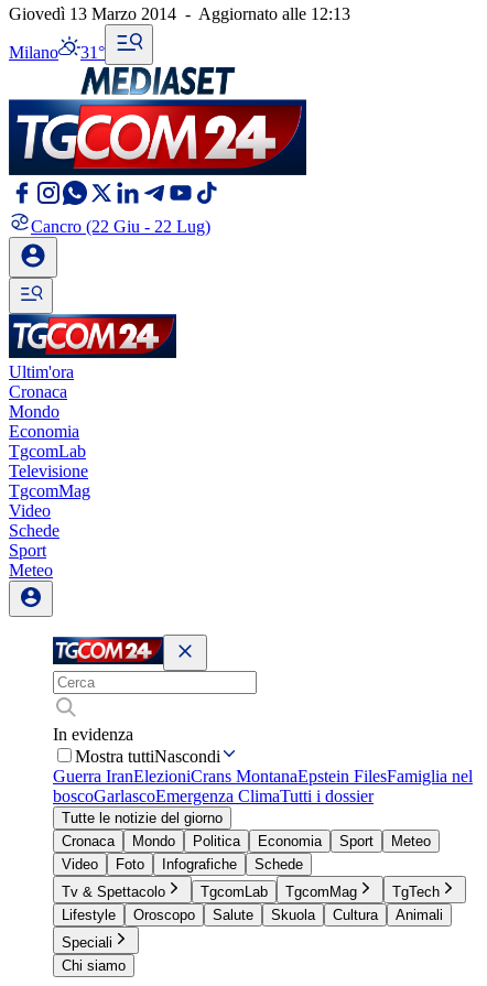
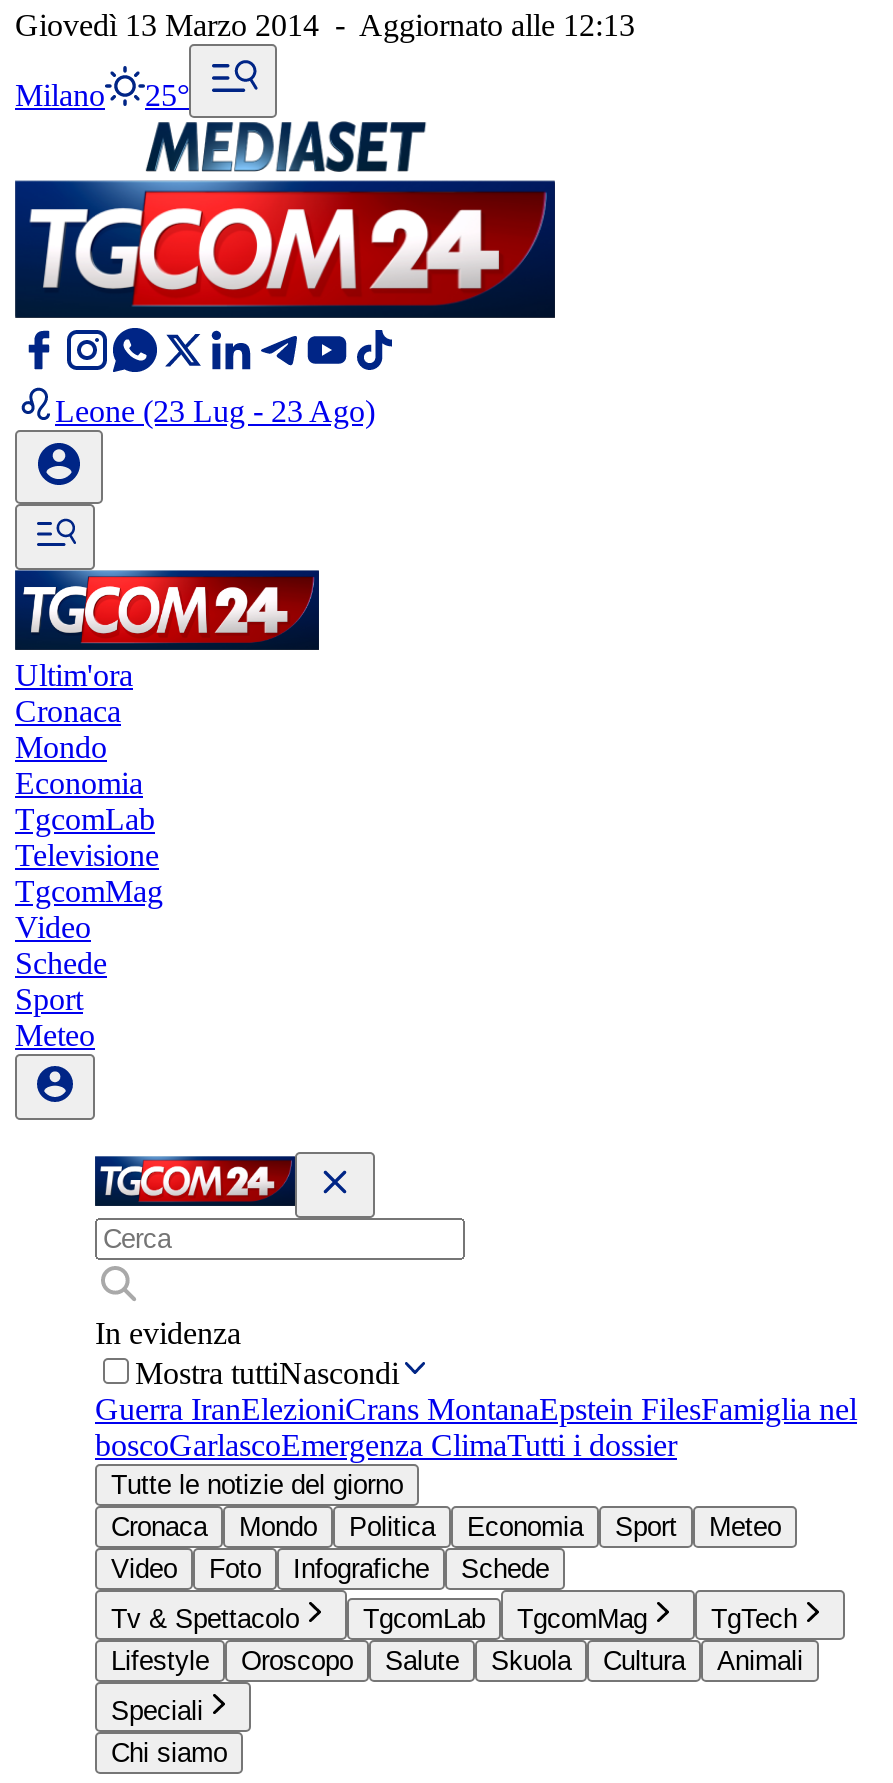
[9,43,105,62] Milano 31° -> [15,78,189,112] Milano 25°
[31,217,210,236] Cancro (22 Giu - 22 Lug) -> [55,394,375,428] Leone (23 Lug - 23 Ago)

